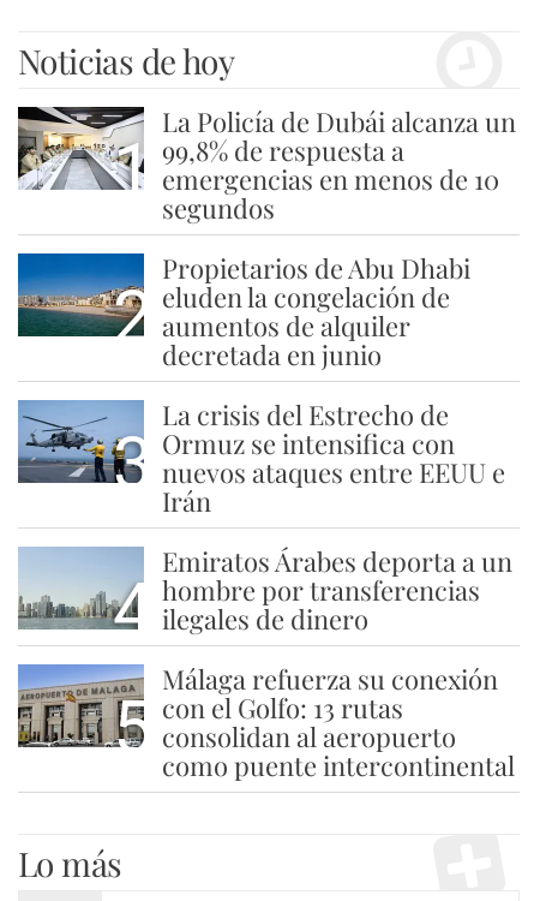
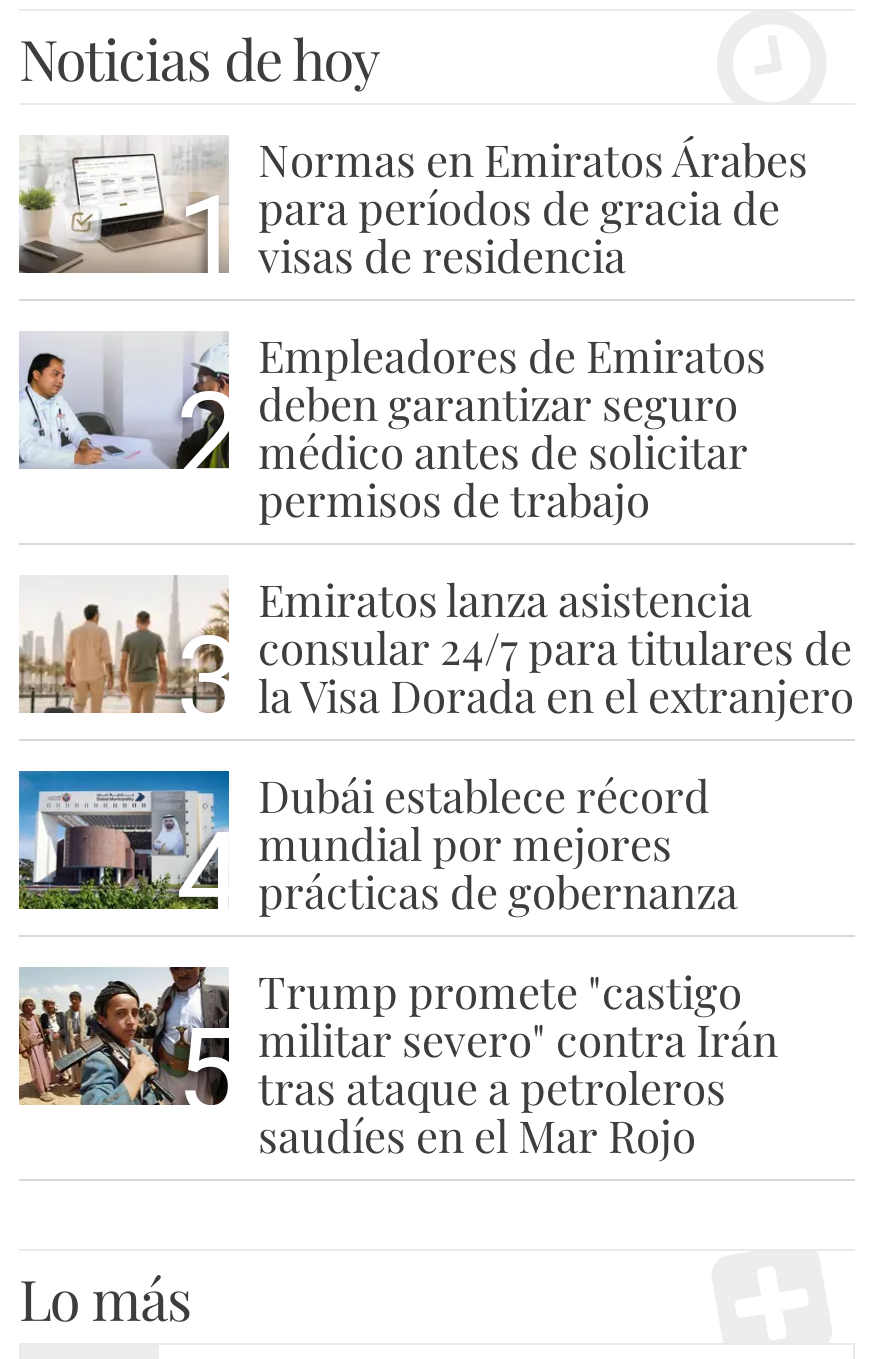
[17,104,515,226] [image] | La Policía de Dubái alcanza un | 99,8% de respuesta a | emergencias en menos de 10 | segundos -> [17,129,808,285] [image] | Normas en Emiratos Árabes | para períodos de gracia de | visas de residencia
[17,250,470,373] [image] | Propietarios de Abu Dhabi | eluden la congelación de | aumentos de alquiler | decretada en junio -> [17,325,766,529] [image] | Empleadores de Emiratos | deben garantizar seguro | médico antes de solicitar | permisos de trabajo
[17,397,505,519] [image] | La crisis del Estrecho de | Ormuz se intensifica con | nuevos ataques entre EEUU e | Irán -> [17,569,854,725] [image] | Emiratos lanza asistencia | consular 24/7 para titulares de | la Visa Dorada en el extranjero
[17,543,512,637] [image] | Emiratos Árabes deporta a un | hombre por transferencias | ilegales de dinero -> [17,765,738,921] [image] | Dubái establece récord | mundial por mejores | prácticas de gobernanza
[17,661,514,784] [image] | Málaga refuerza su conexión | con el Golfo: 13 rutas | consolidan al aeropuerto | como puente intercontinental -> [17,961,778,1165] [image] | Trump promete "castigo | militar severo" contra Irán | tras ataque a petroleros | saudíes en el Mar Rojo

